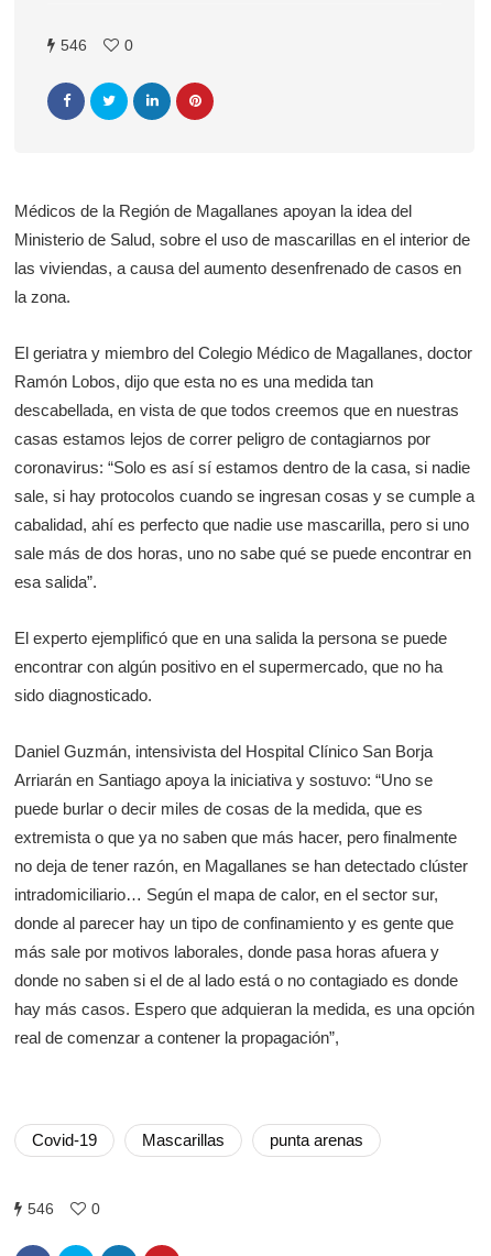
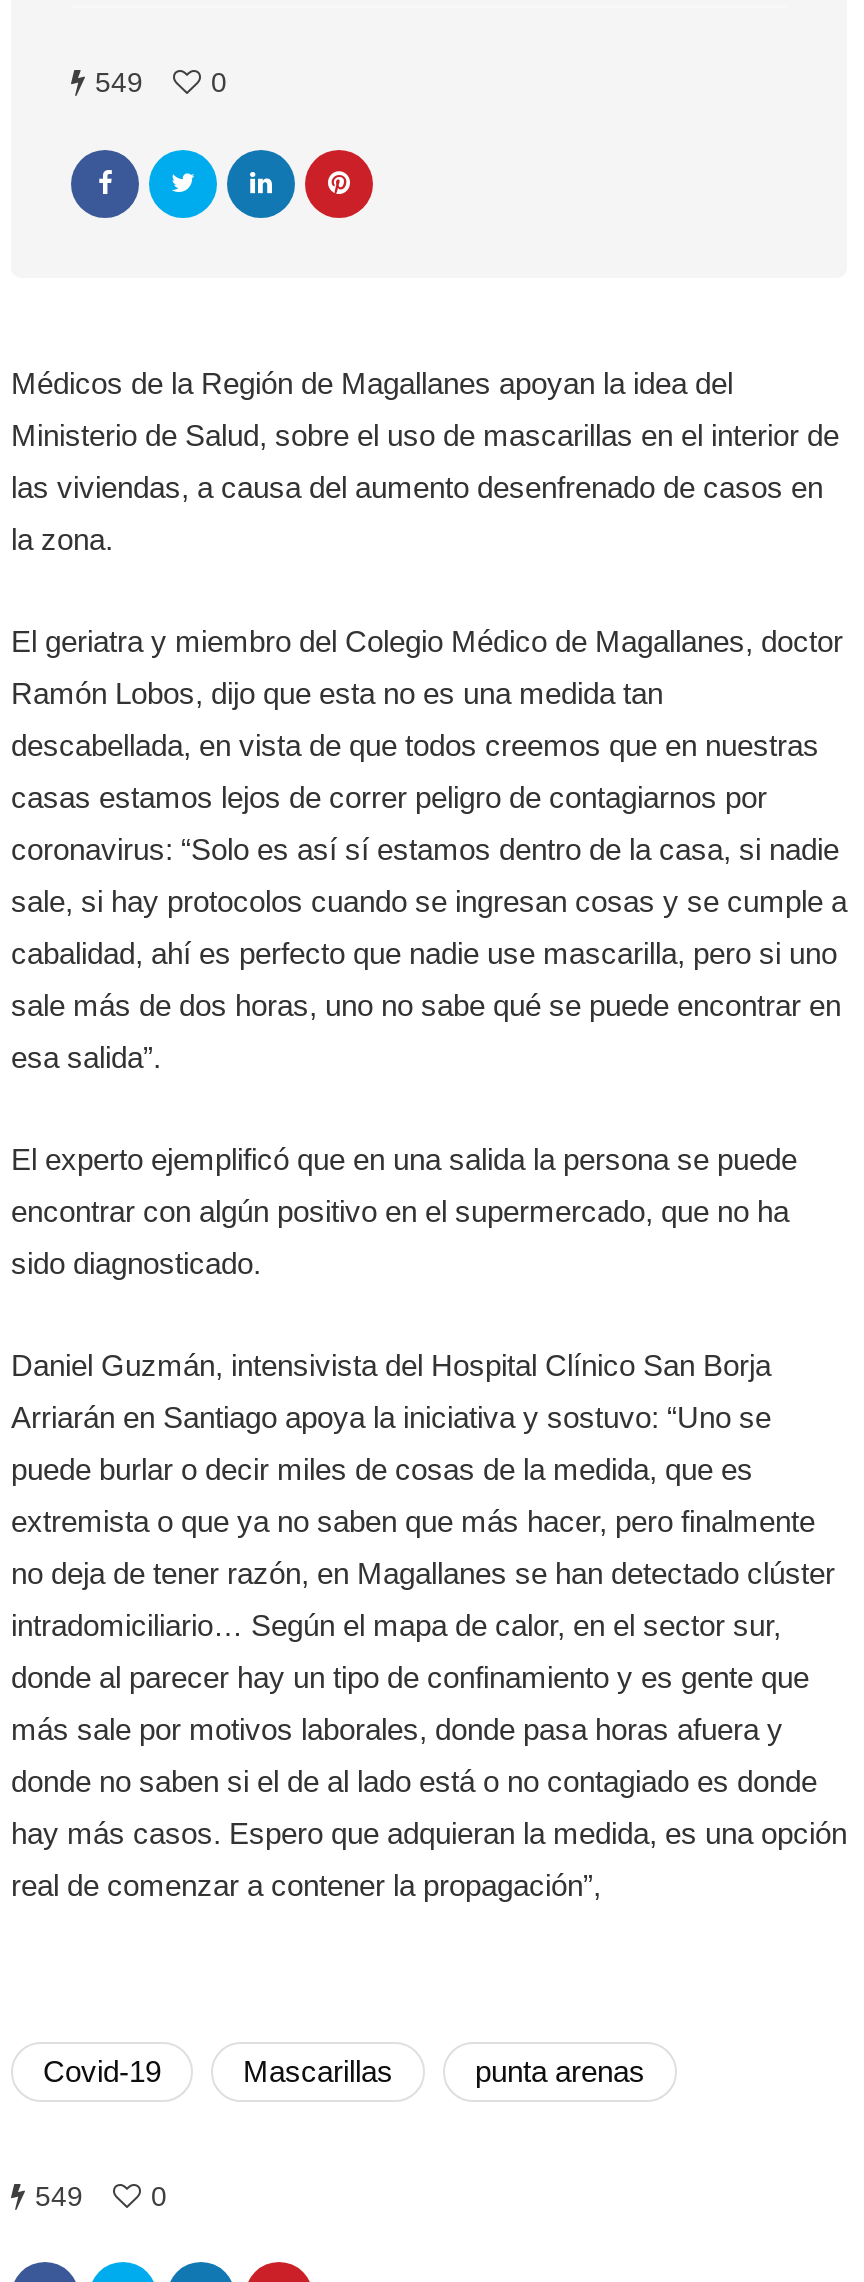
[61,37,87,54] 546 -> [95,66,143,98] 549
[28,1200,54,1218] 546 -> [35,2180,83,2212] 549

